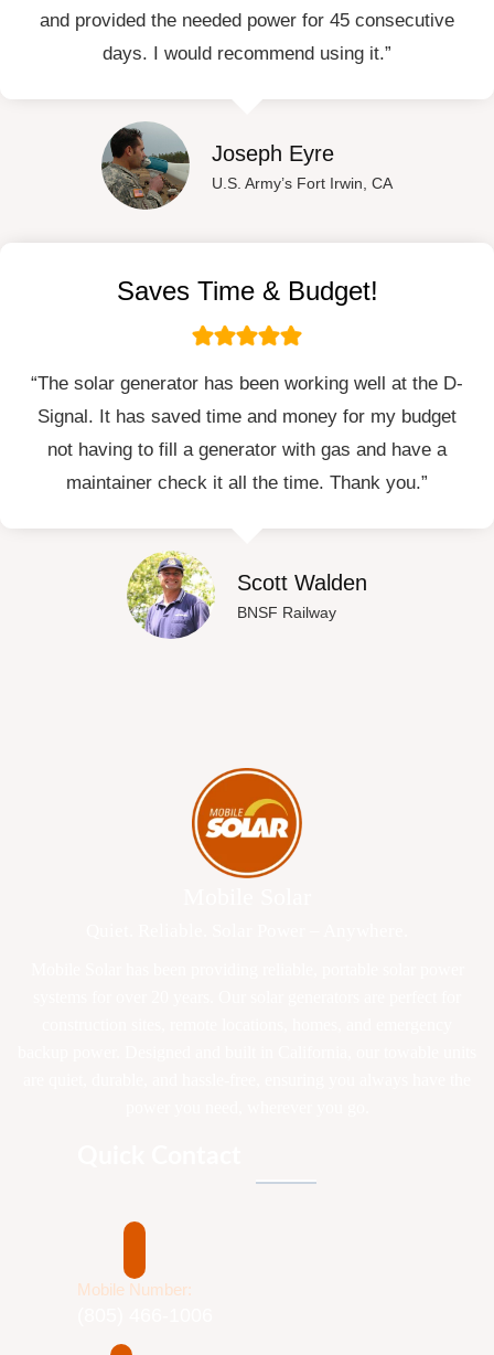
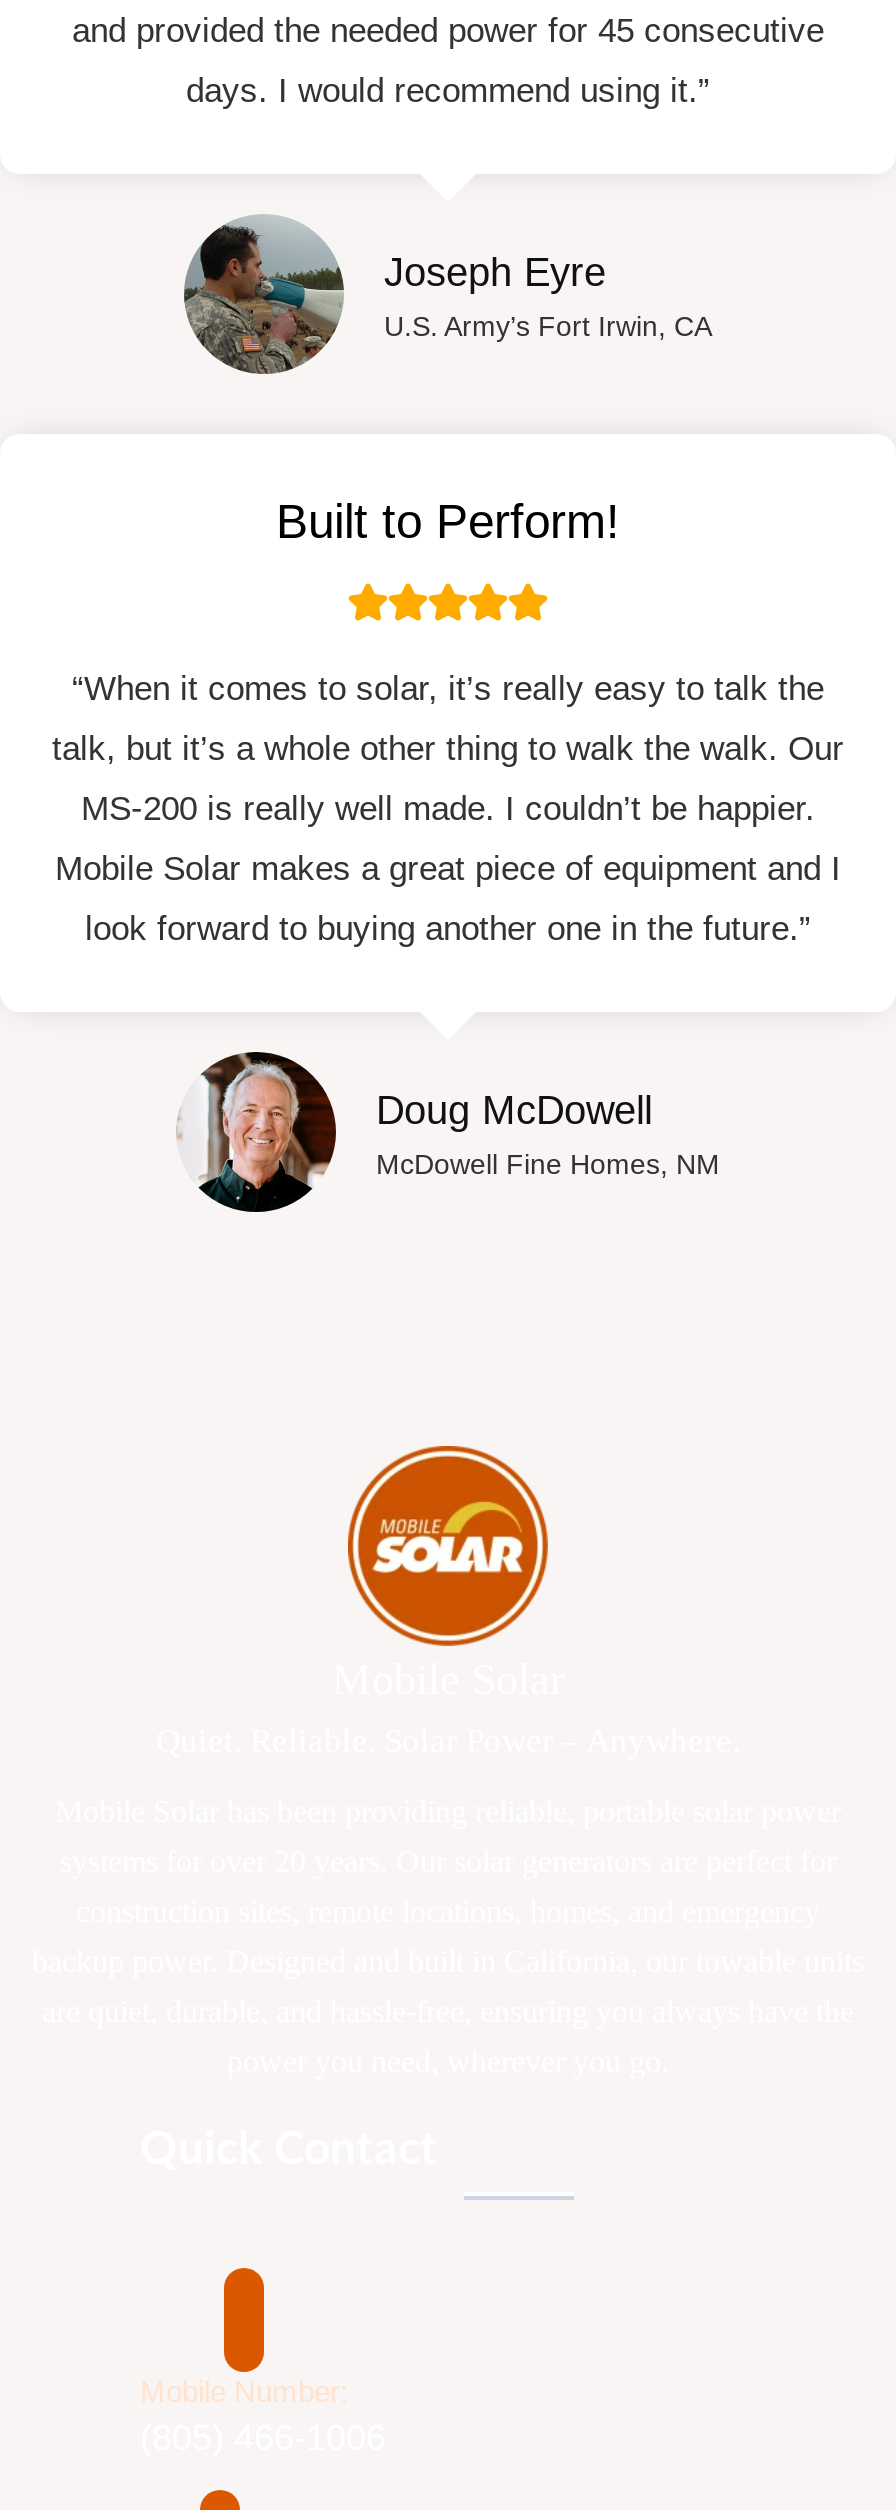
[31,275,463,493] Saves Time & Budget! | “The solar generator has been working well at the D- | Signal. It has saved time and money for my budget | not having to fill a generator with gas and have a | maintainer check it all the time. Thank you.” -> [52,493,844,947] Built to Perform! | “When it comes to solar, it’s really easy to talk the | talk, but it’s a whole other thing to walk the walk. Our | MS-200 is really well made. I couldn’t be happier. | Mobile Solar makes a great piece of equipment and I | look forward to buying another one in the future.”
[115,551,367,640] [image] | Scott Walden | BNSF Railway -> [198,1050,720,1214] [image] | Doug McDowell | McDowell Fine Homes, NM

